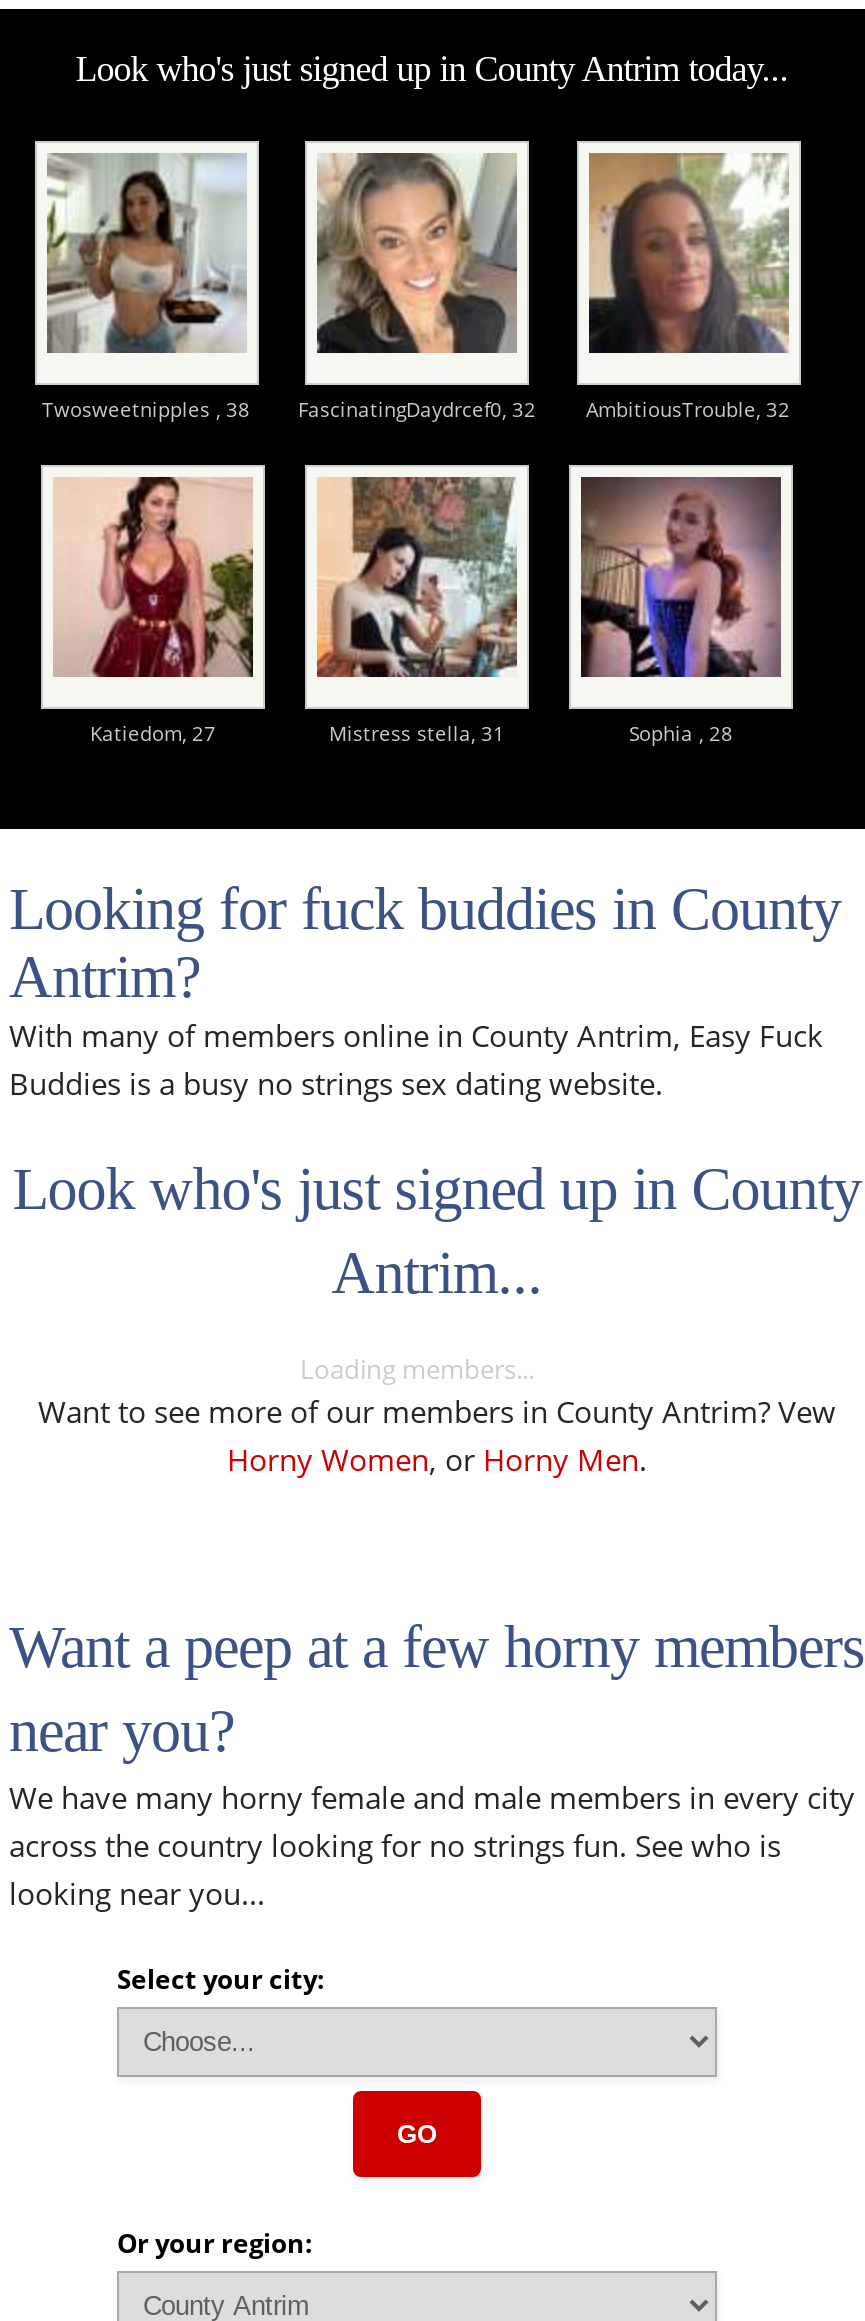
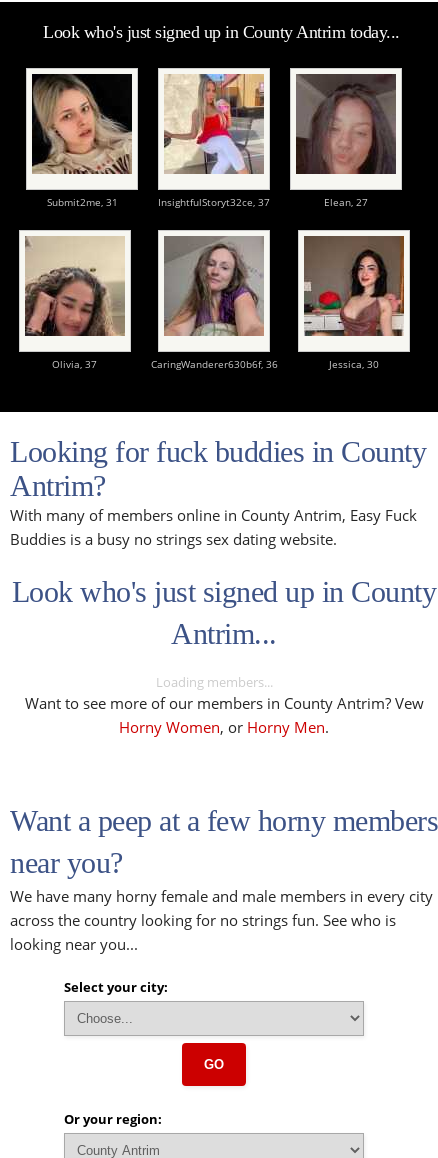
[33,139,790,423] [image] | Twosweetnipples , 38 | FascinatingDaydrcef0, 32 | AmbitiousTrouble, 32 -> [23,67,368,209] [image] | Submit2me, 31 | InsightfulStoryt32ce, 37 | Elean, 27
[569,139,803,379] [image] -> [289,67,406,187] [image]
[315,151,517,355] [image] -> [164,73,264,175] [image]
[27,463,733,747] [image] | Katiedom, 27 | Mistress stella, 31 | Sophia , 28 -> [18,229,378,371] [image] | Olivia, 37 | CaringWanderer630b6f, 36 | Jessica, 30
[567,463,809,711] [image] -> [290,229,411,353] [image]
[315,477,519,679] [image] -> [163,235,265,337] [image]

